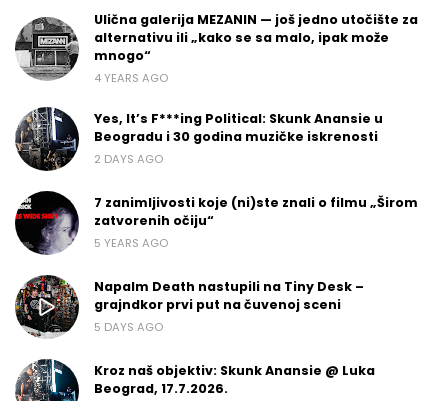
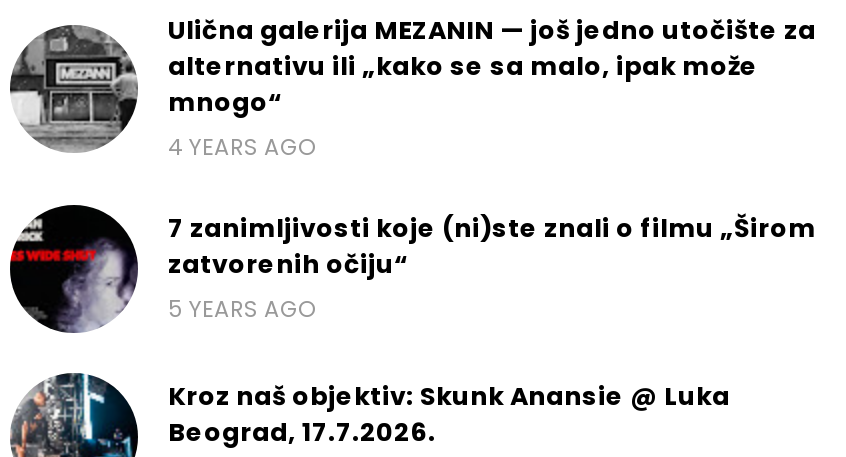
[15,107,383,171] [image] | Yes, It’s F***ing Political: Skunk Anansie u | Beogradu i 30 godina muzičke iskrenosti | 2 DAYS AGO -> none
[15,275,364,338] [image] | Napalm Death nastupili na Tiny Desk – | grajndkor prvi put na čuvenoj sceni | 5 DAYS AGO -> none

